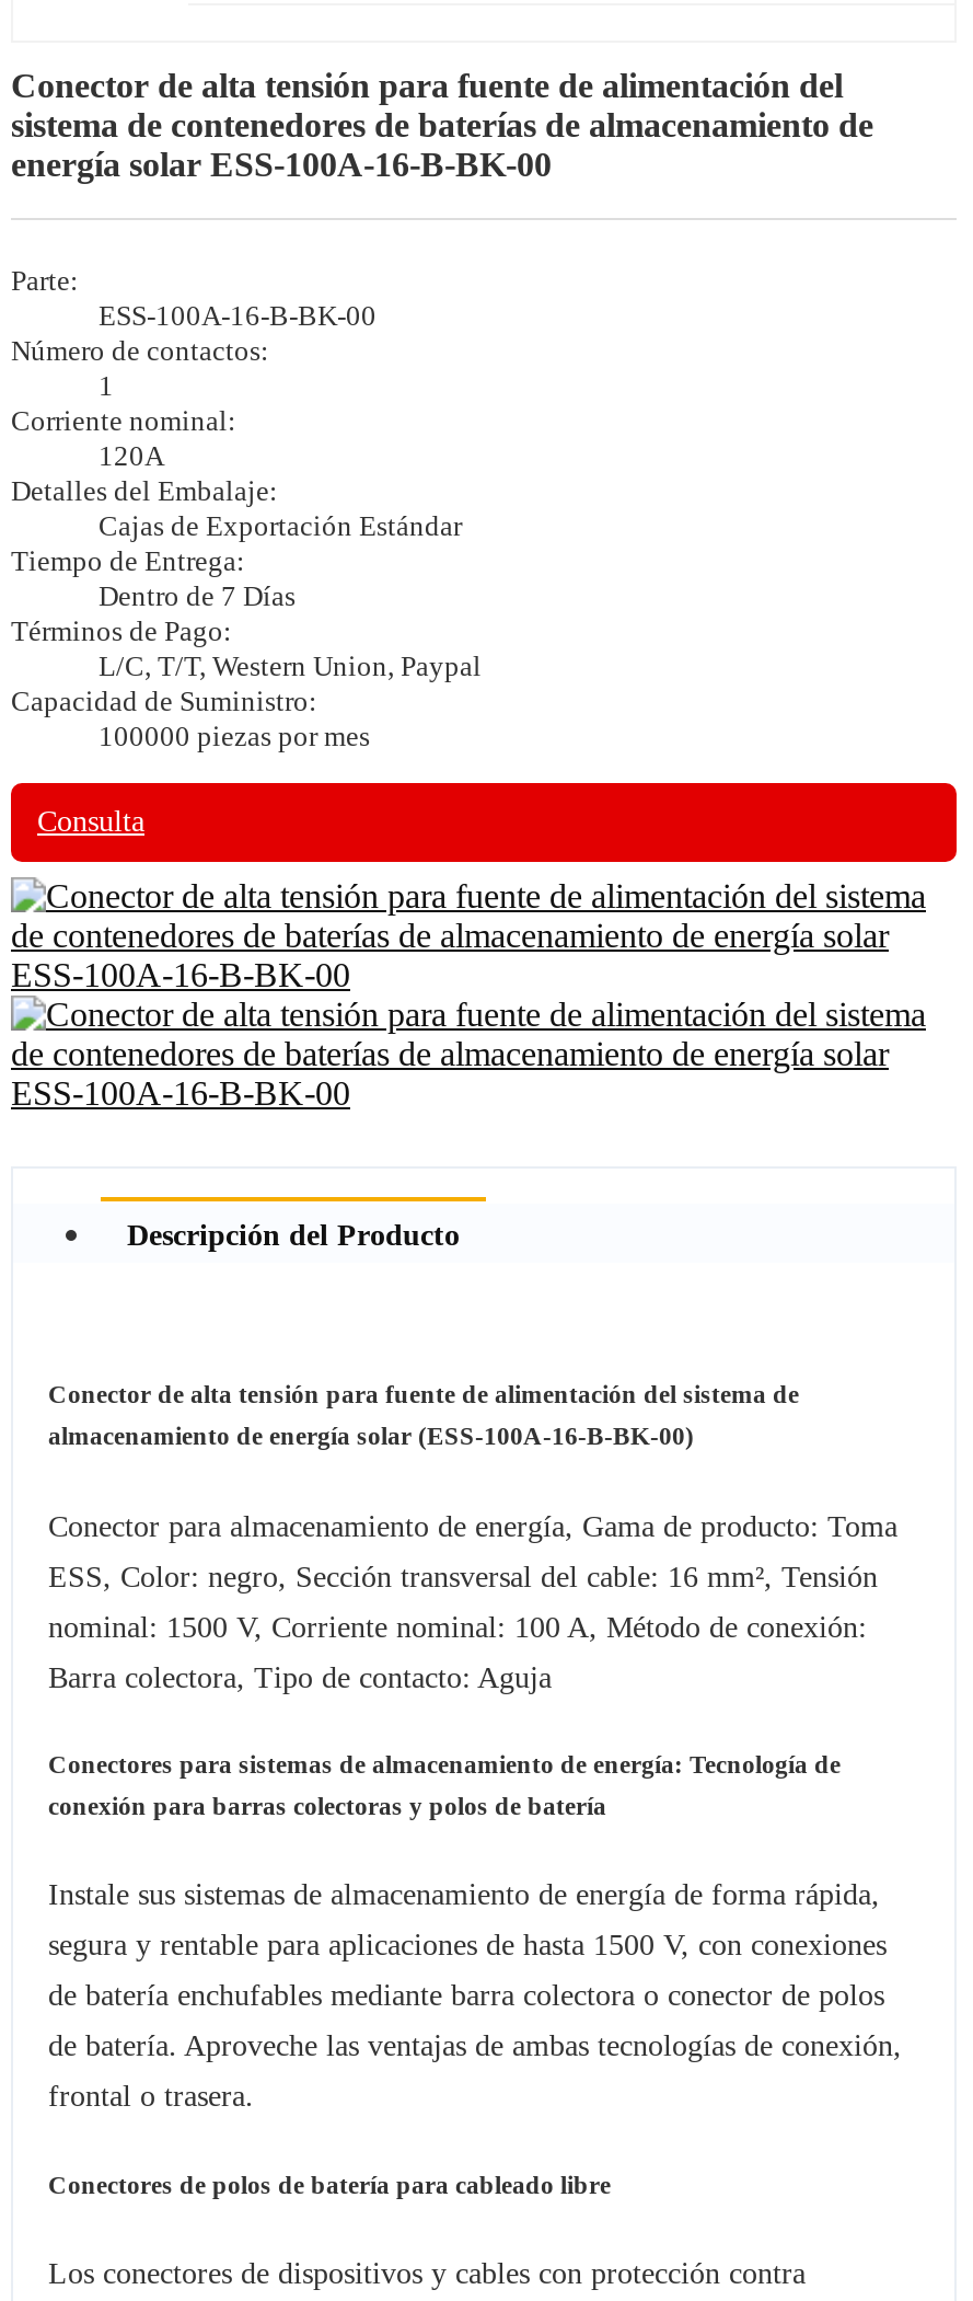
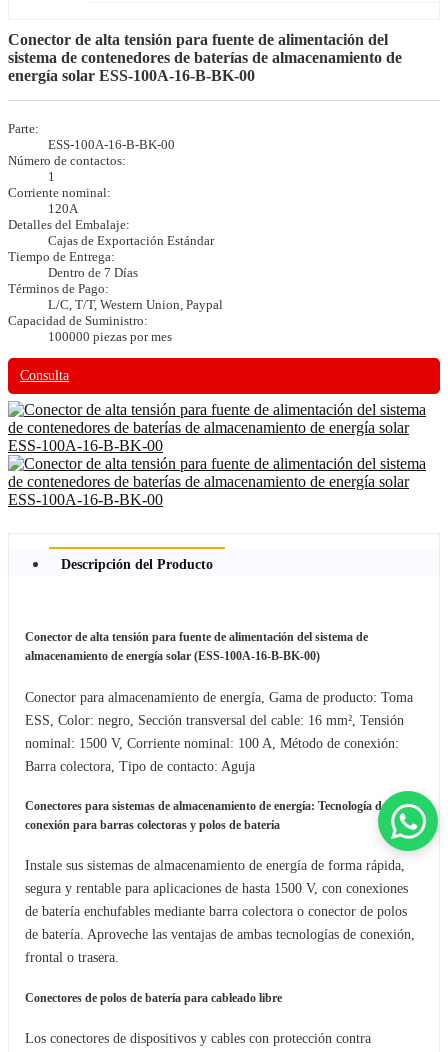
none -> [377,790,439,853] [image]

